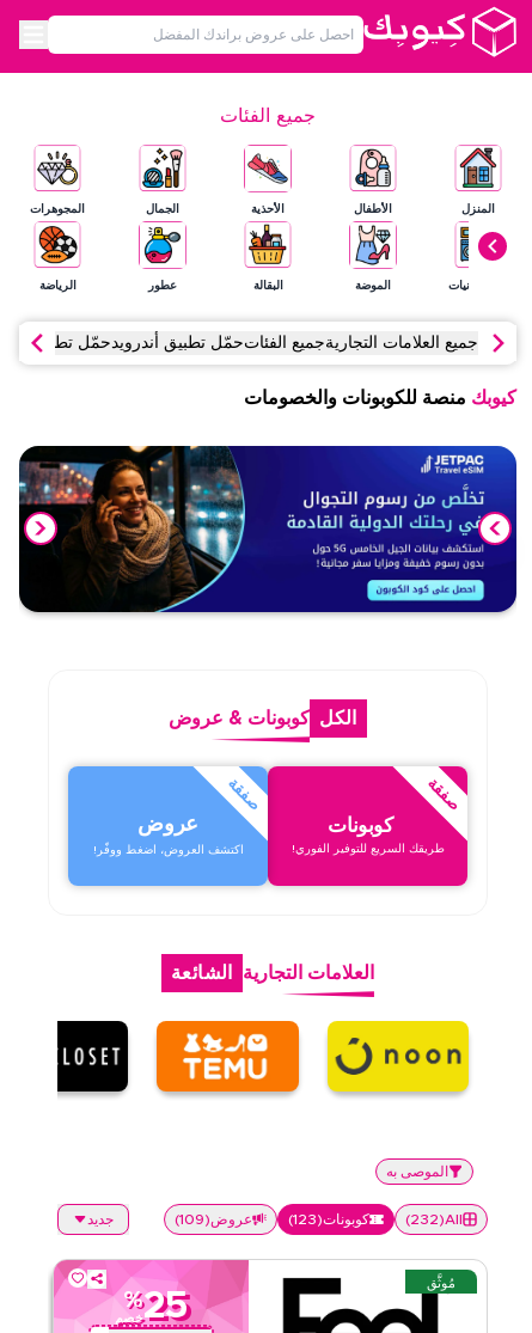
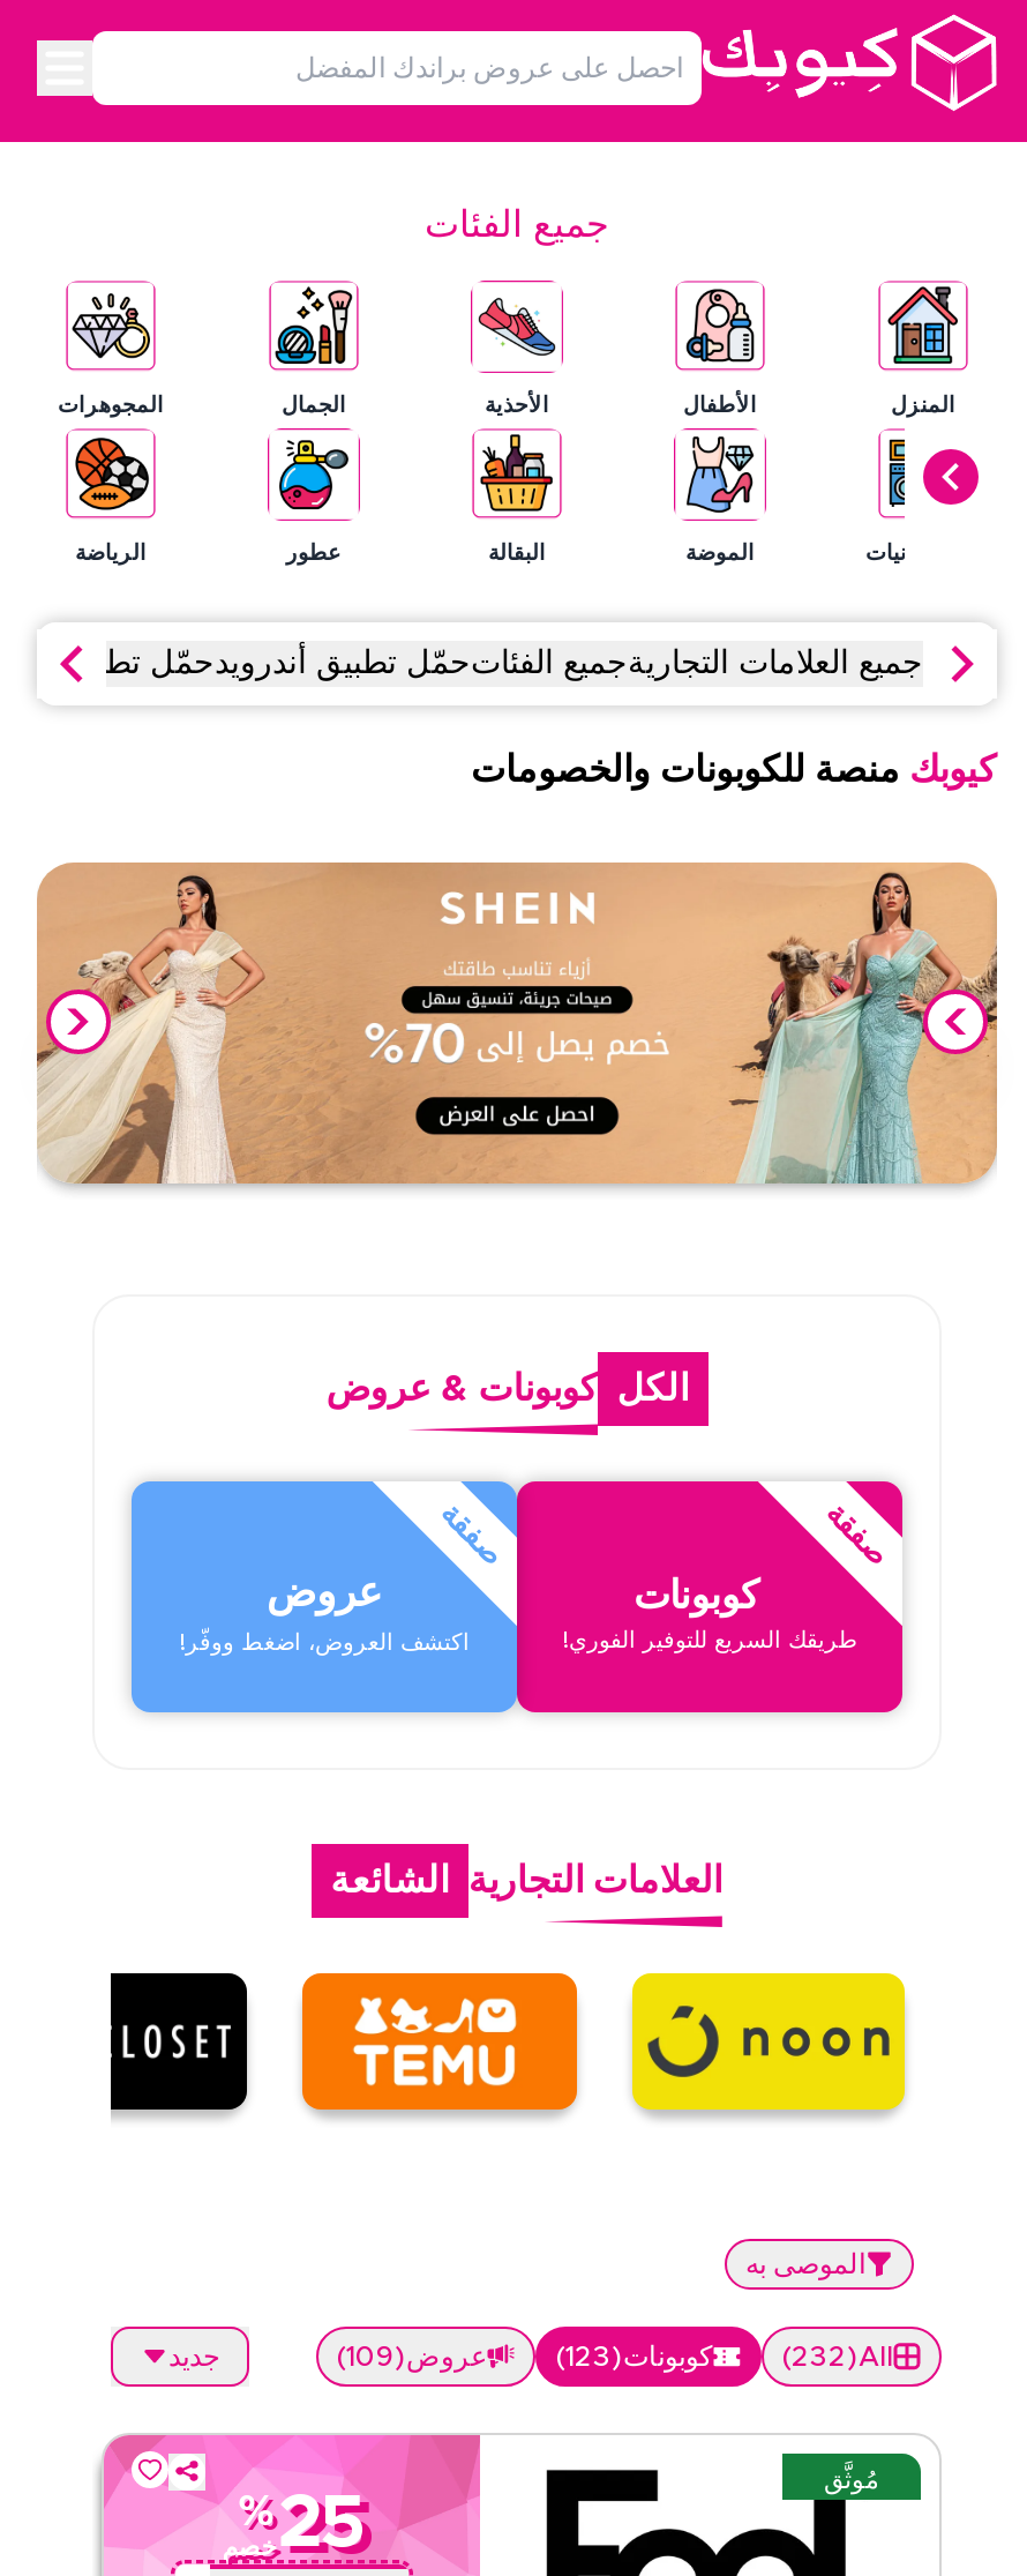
[18,445,518,613] [image] -> [35,860,999,1186] [image]

